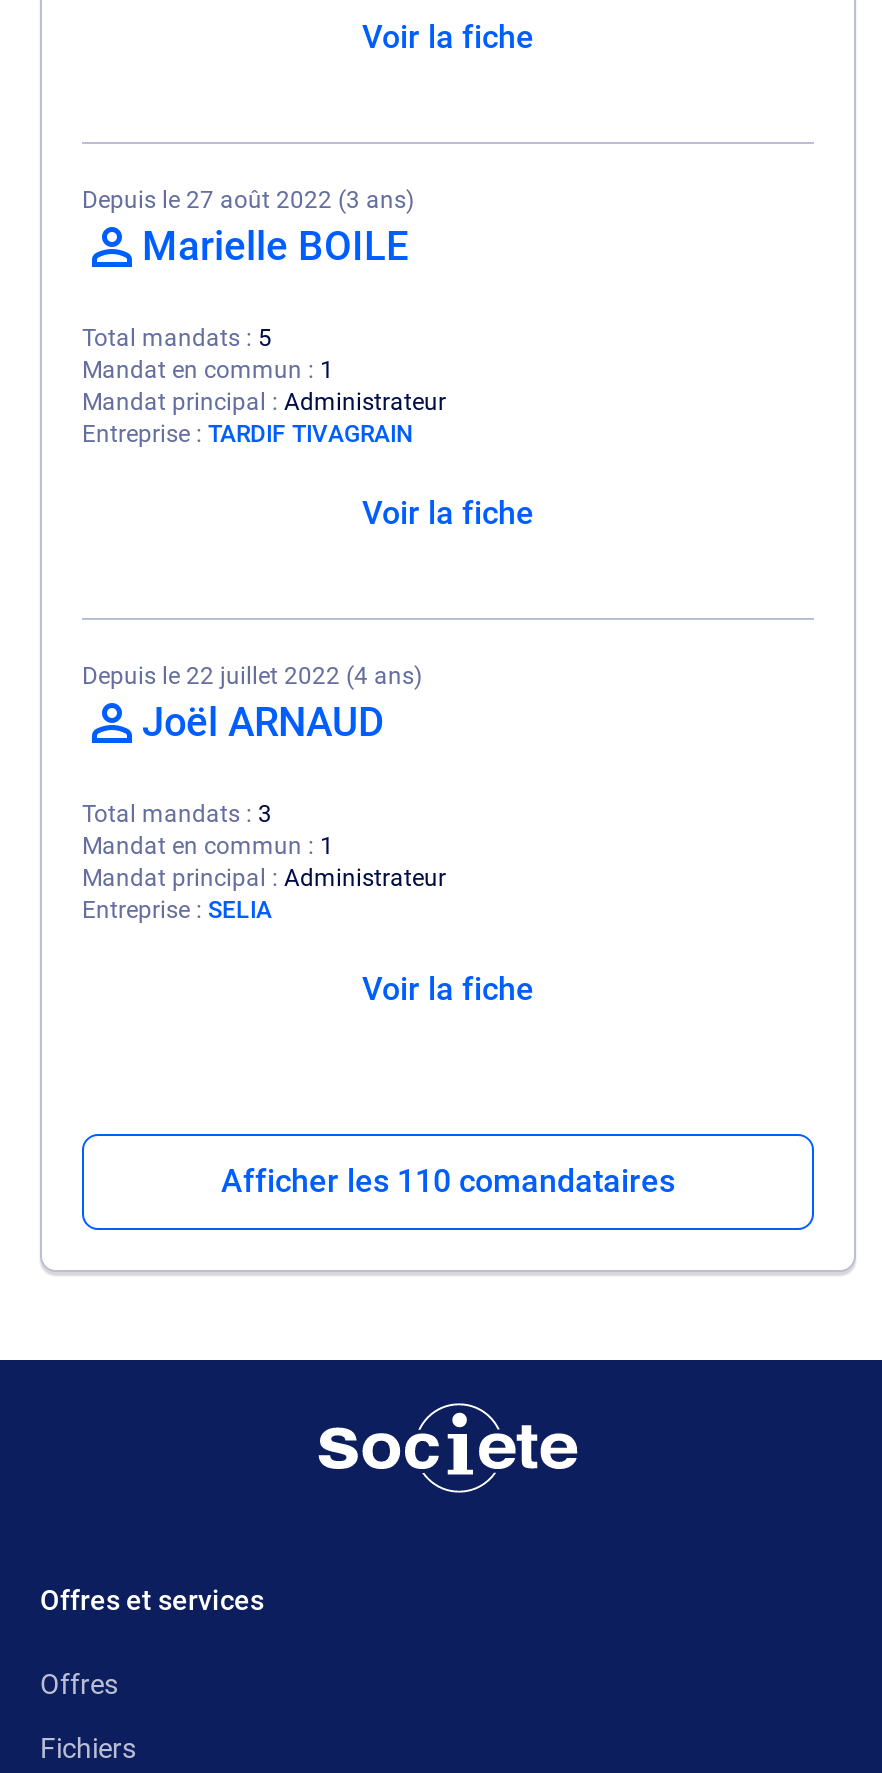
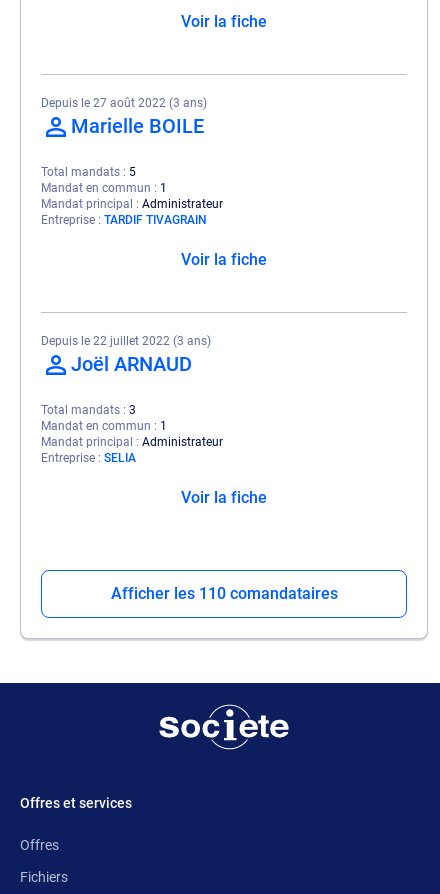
[82,662,422,690] Depuis le 22 juillet 2022 (4 ans) -> [41,334,211,348] Depuis le 22 juillet 2022 (3 ans)

